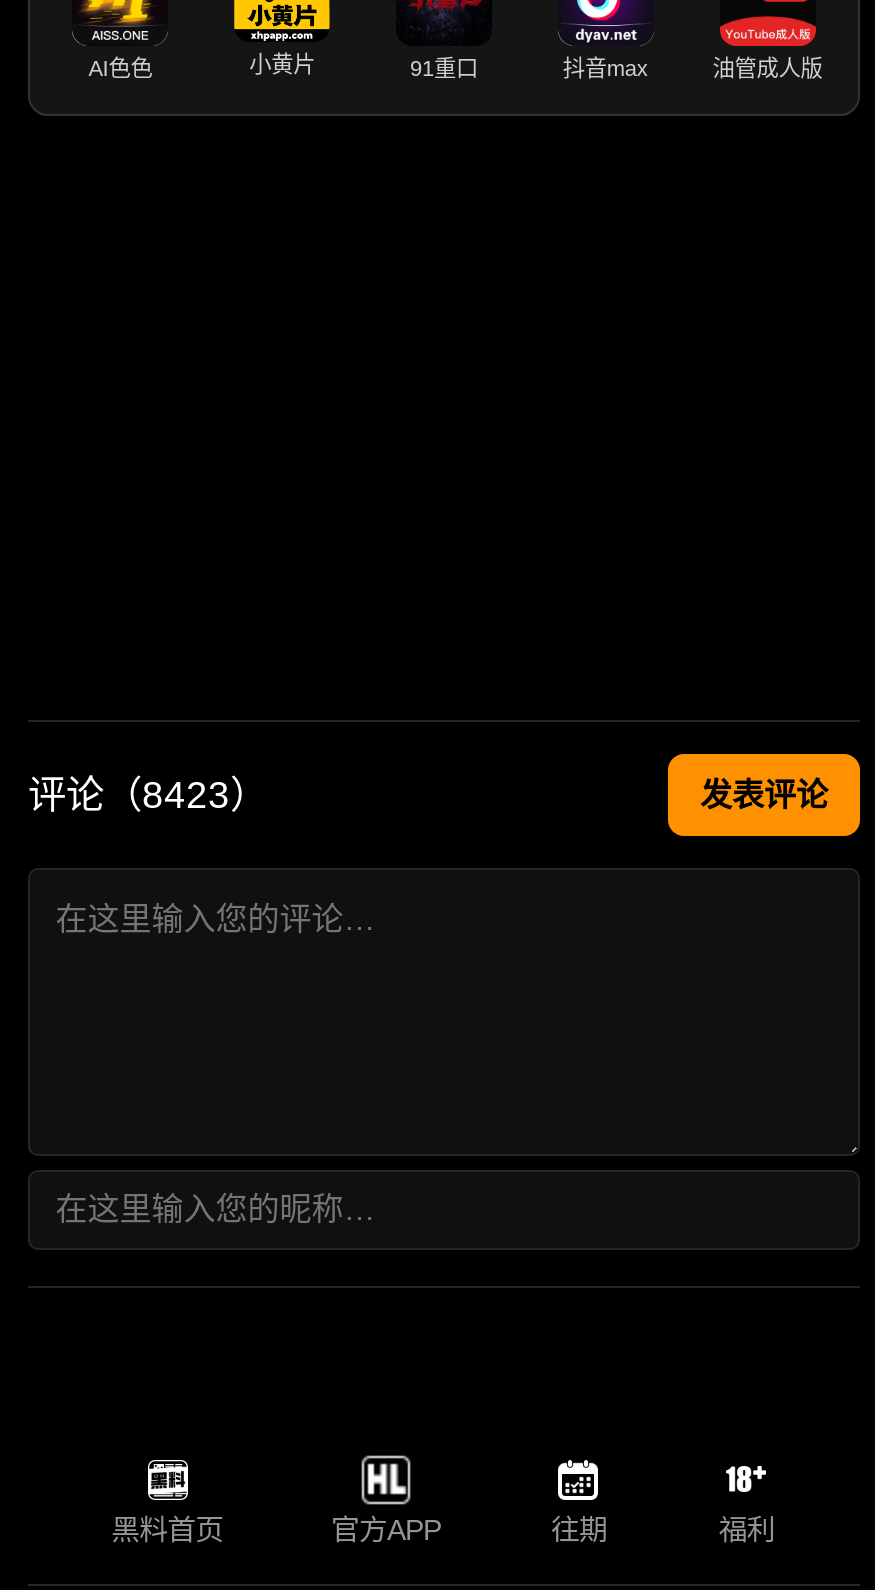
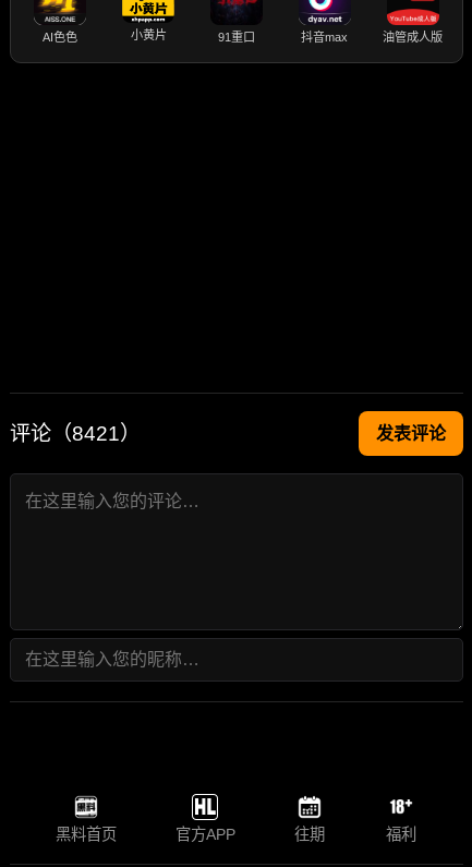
[28,774,268,816] 评论（8423） -> [10,422,141,445] 评论（8421）

